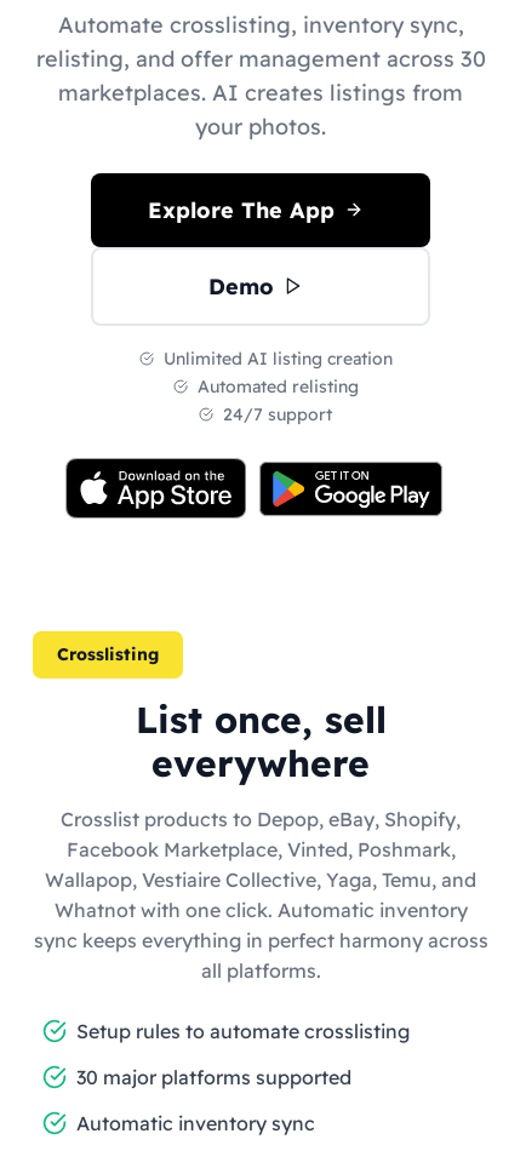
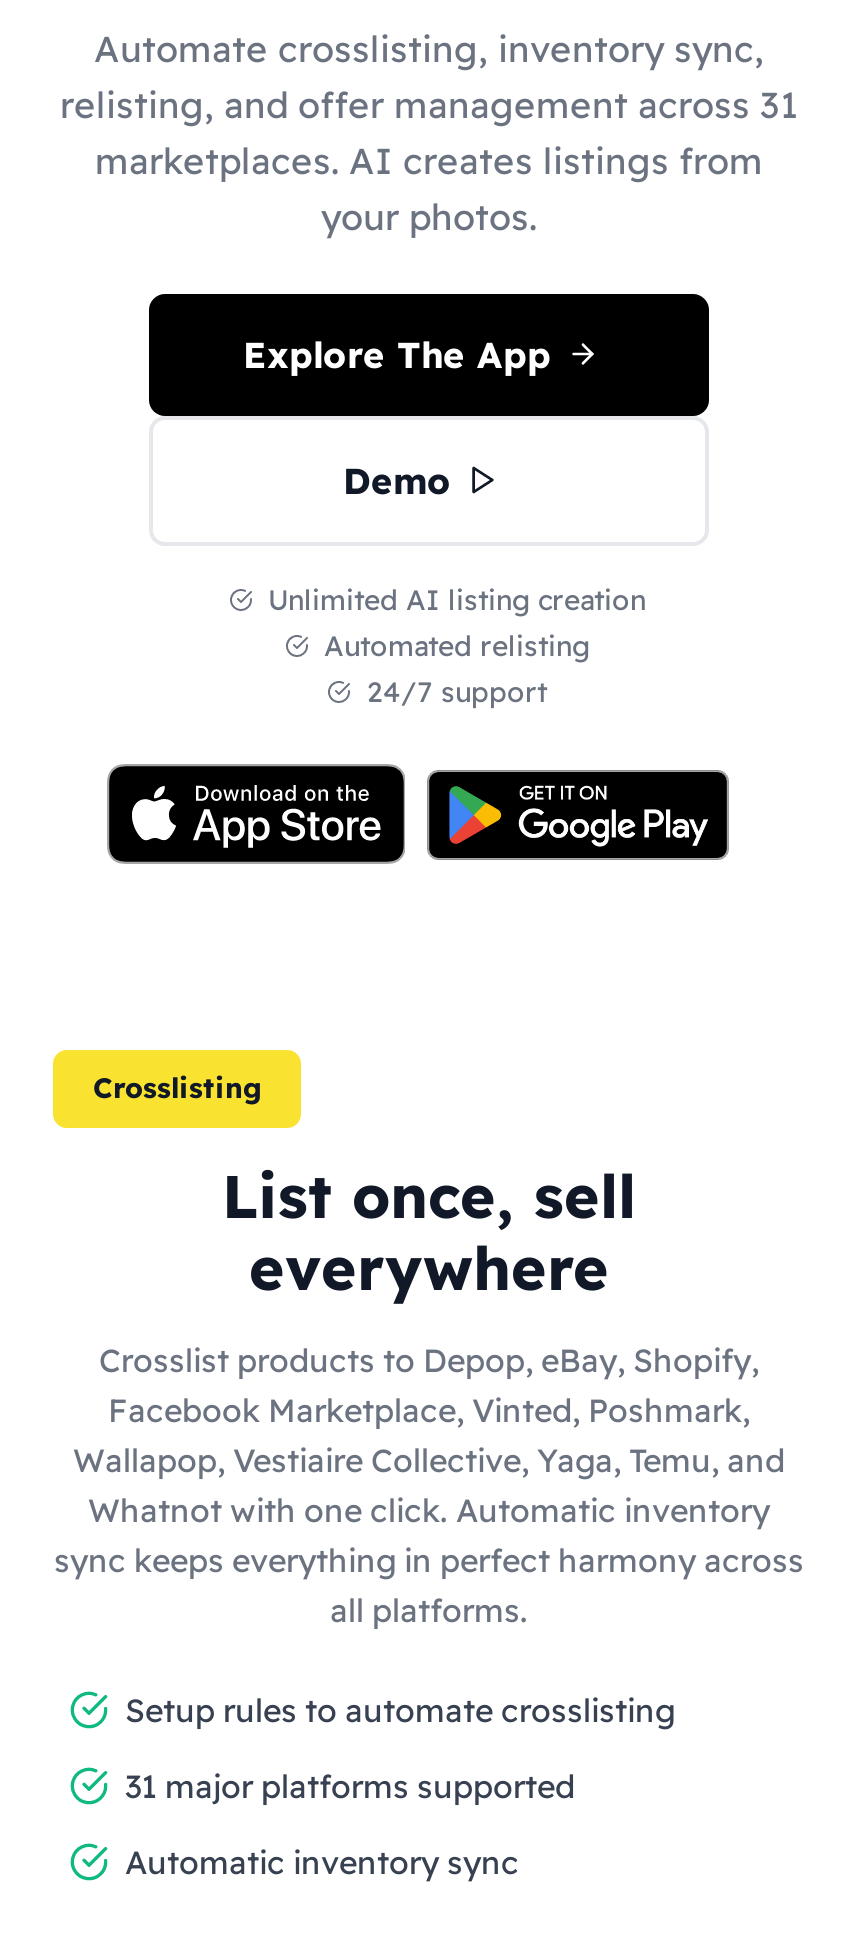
[36,44,485,72] relisting, and offer management across 30 -> [60,81,798,127] relisting, and offer management across 31
[76,1064,351,1089] 30 major platforms supported -> [125,1765,575,1805] 31 major platforms supported

